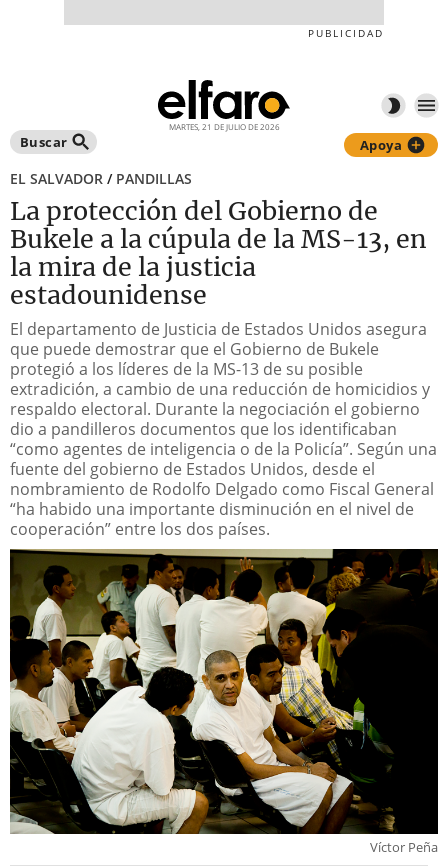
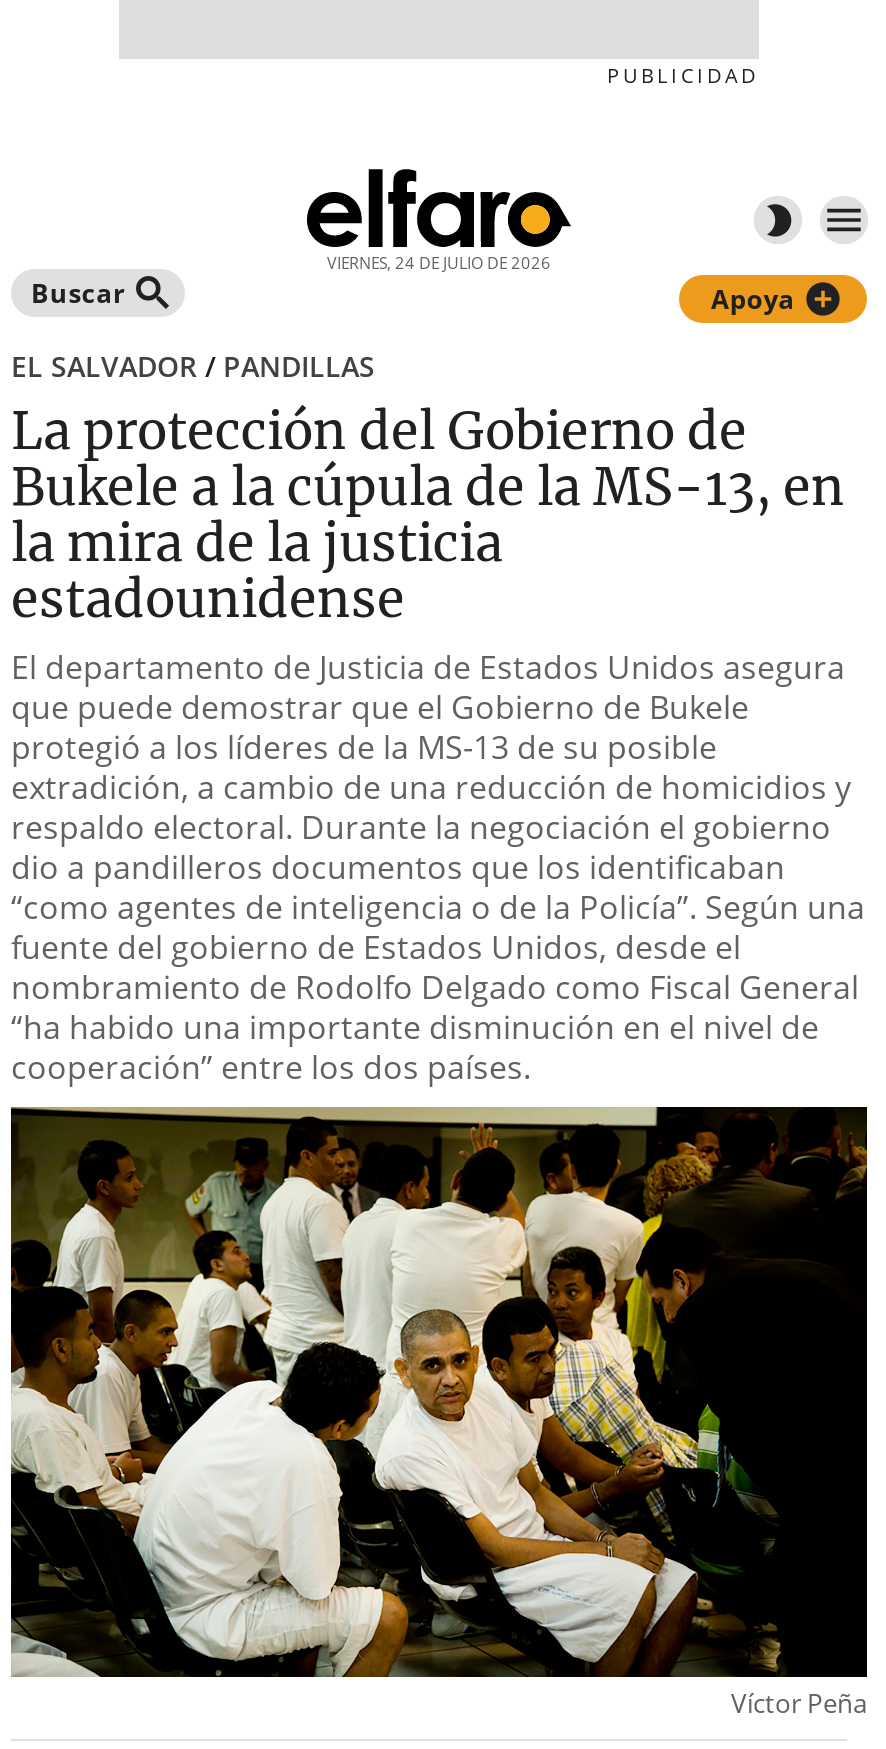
[168,121,279,132] MARTES, 21 DE JULIO DE 2026 -> [327,251,551,273] VIERNES, 24 DE JULIO DE 2026

